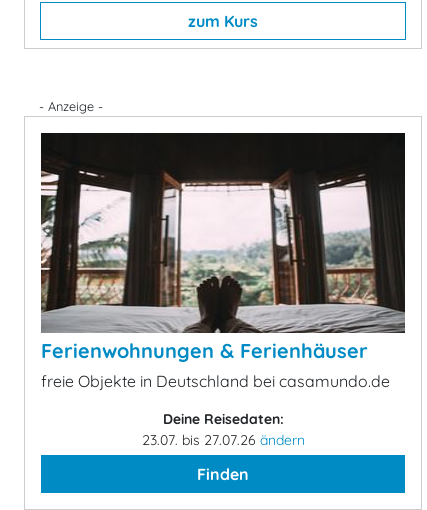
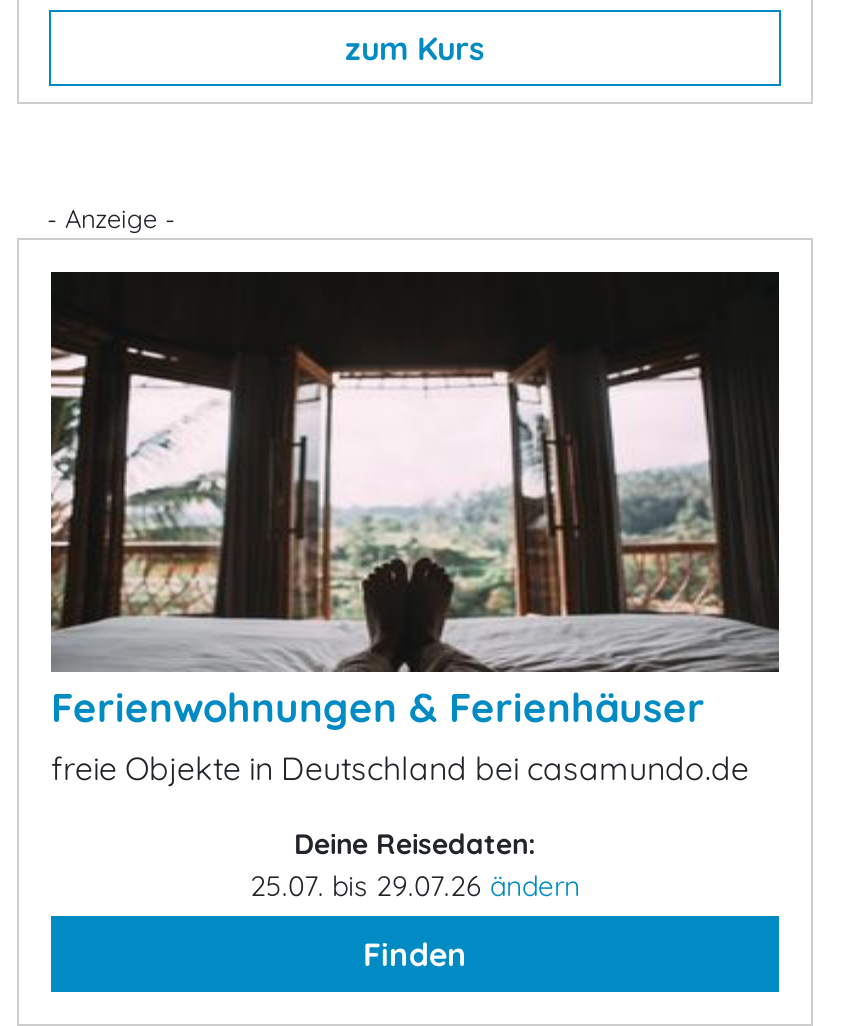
[141,431,304,449] 23.07. bis 27.07.26 ändern -> [250,868,580,904] 25.07. bis 29.07.26 ändern

